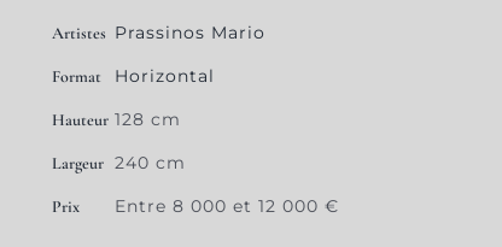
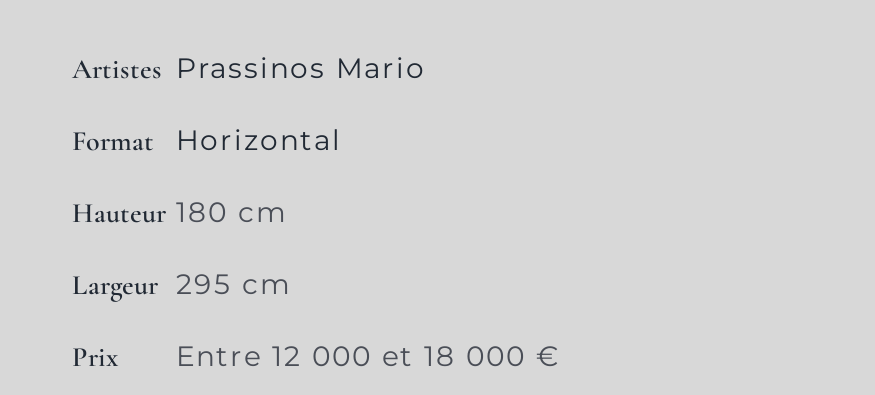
[51,108,180,130] Hauteur 128 cm -> [72,193,288,229] Hauteur 180 cm
[51,151,185,173] Largeur 240 cm -> [72,265,292,301] Largeur 295 cm
[51,195,338,216] Prix Entre 8 000 et 12 000 € -> [72,337,560,373] Prix Entre 12 000 et 18 000 €

